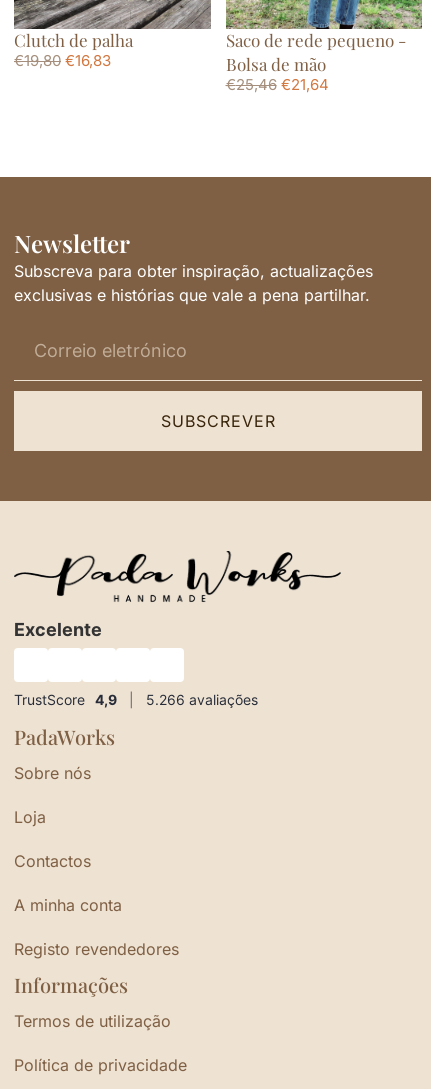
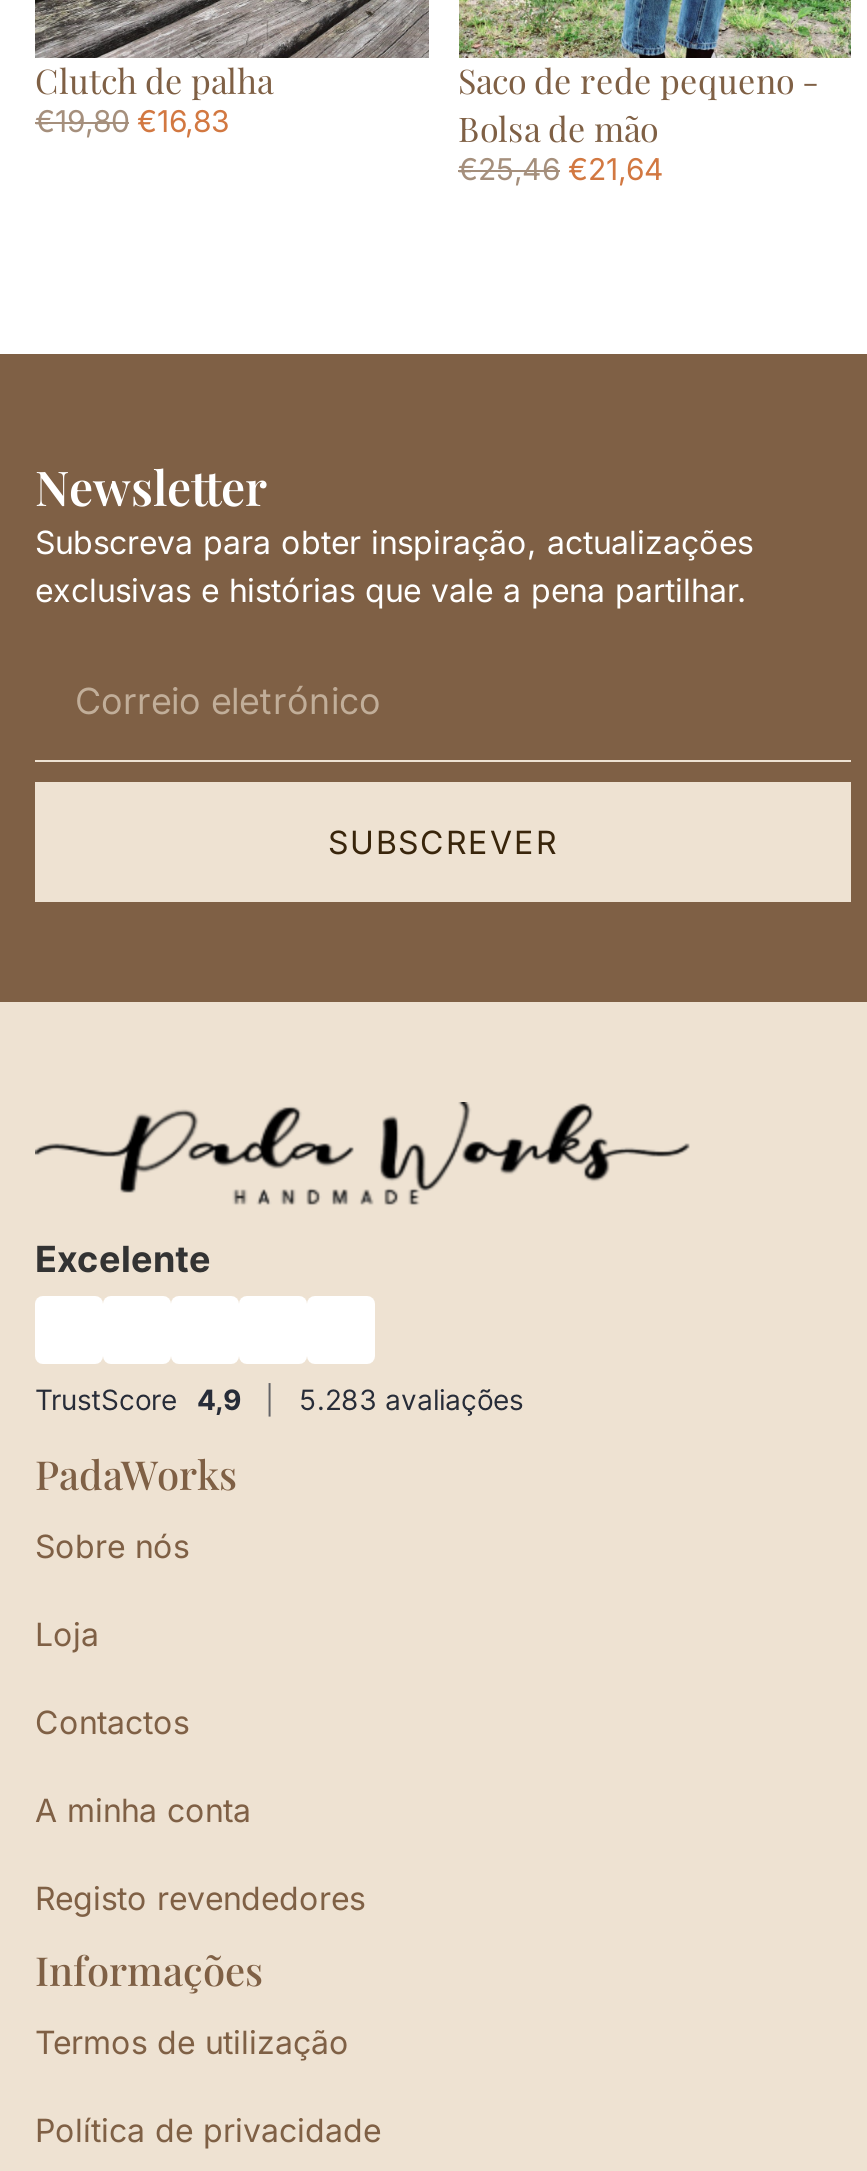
[146,691,258,708] 5.266 avaliações -> [299,1382,523,1416] 5.283 avaliações

